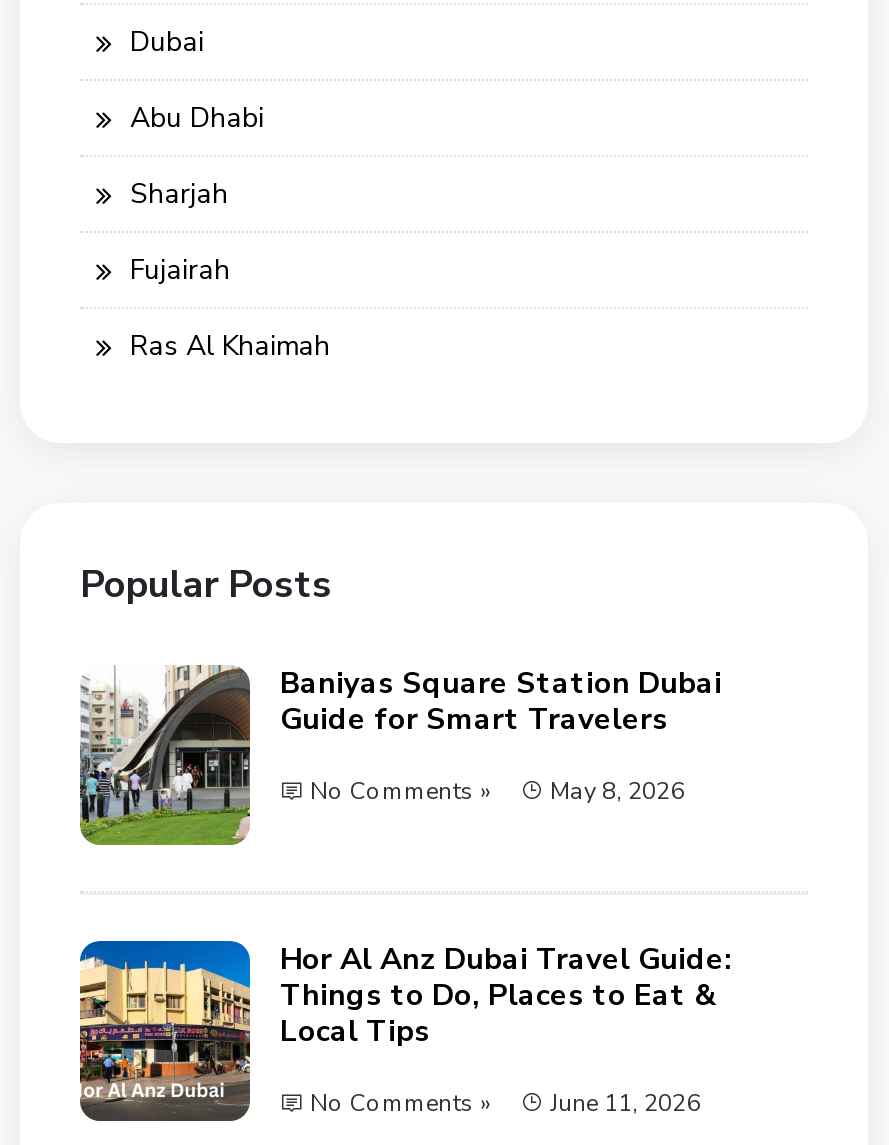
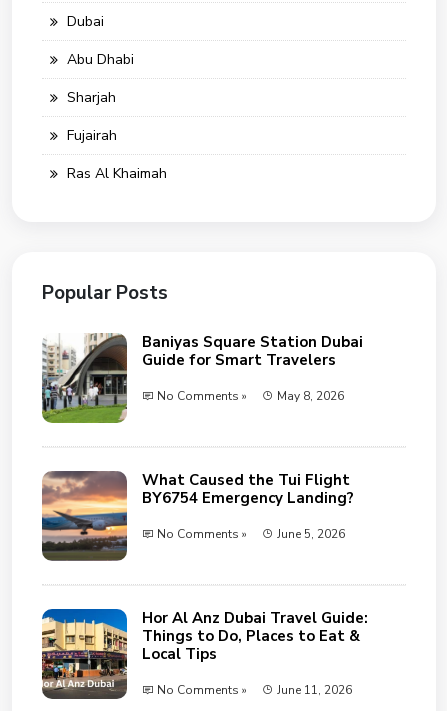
none -> [41,470,354,552] [image] | What Caused the Tui Flight | BY6754 Emergency Landing? | No Comments » | June 5, 2026

